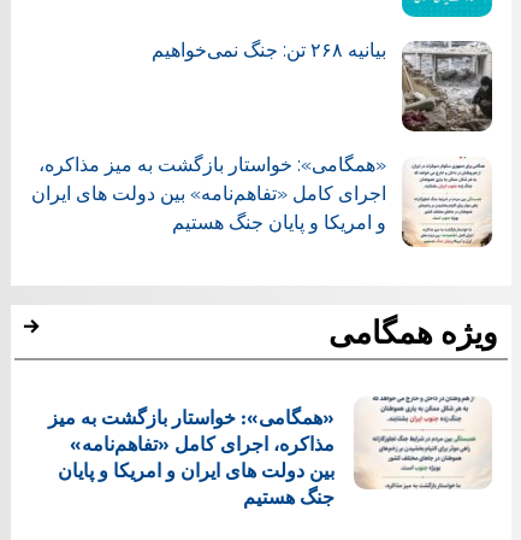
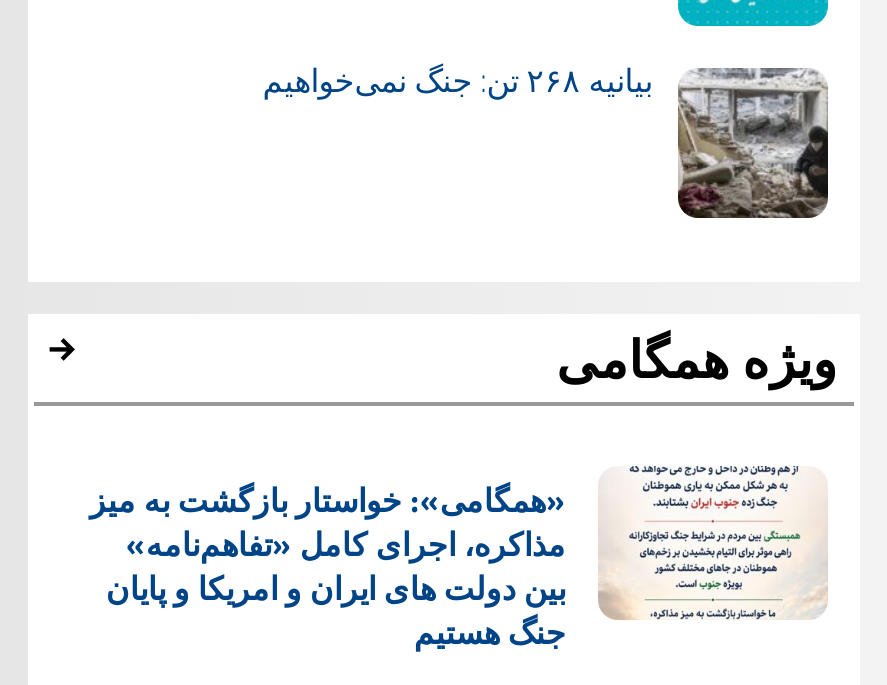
[32,154,492,247] [image] | «همگامی»: خواستار بازگشت به میز مذاکره، | اجرای کامل «تفاهم‌نامه» بین دولت های ایران | و امریکا و پایان جنگ هستیم -> none

